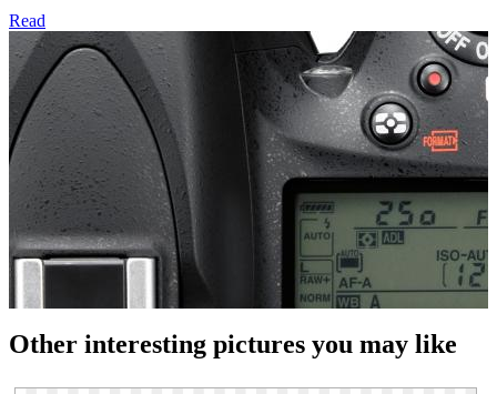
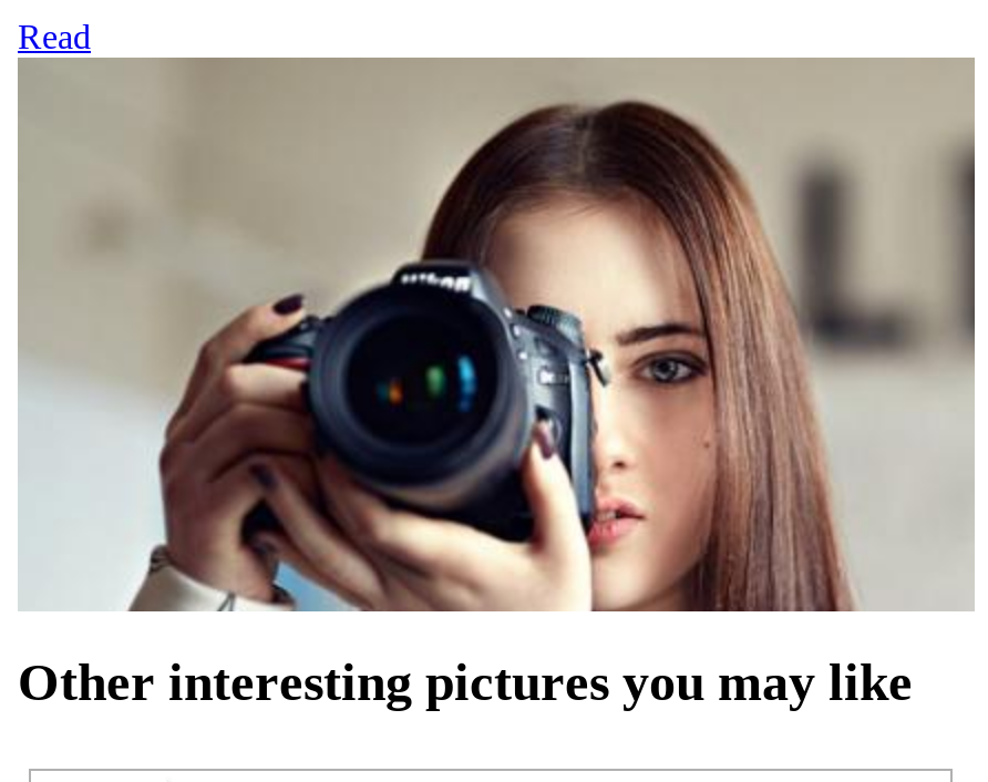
[8,31,488,310] [image] -> [18,55,977,614] [image]

